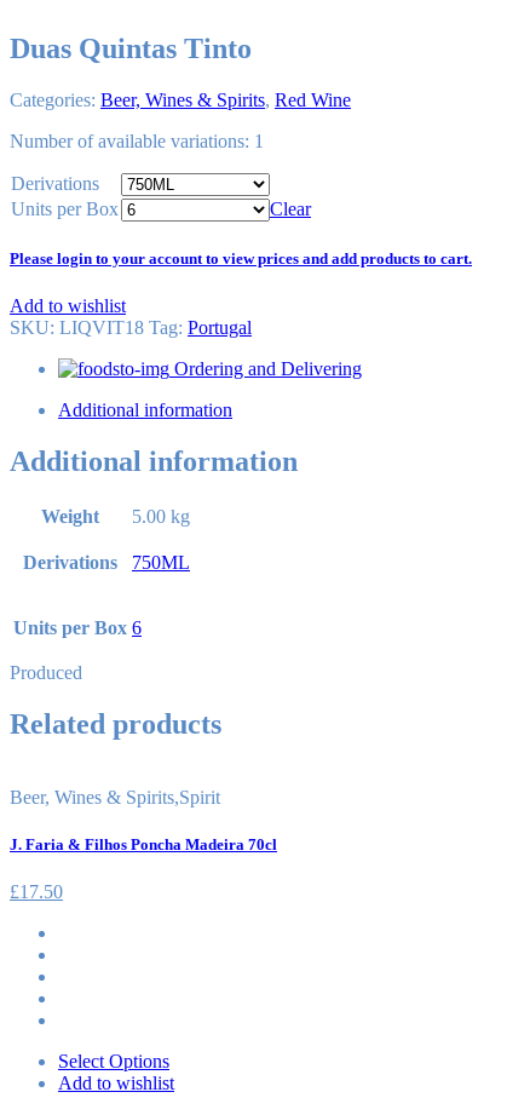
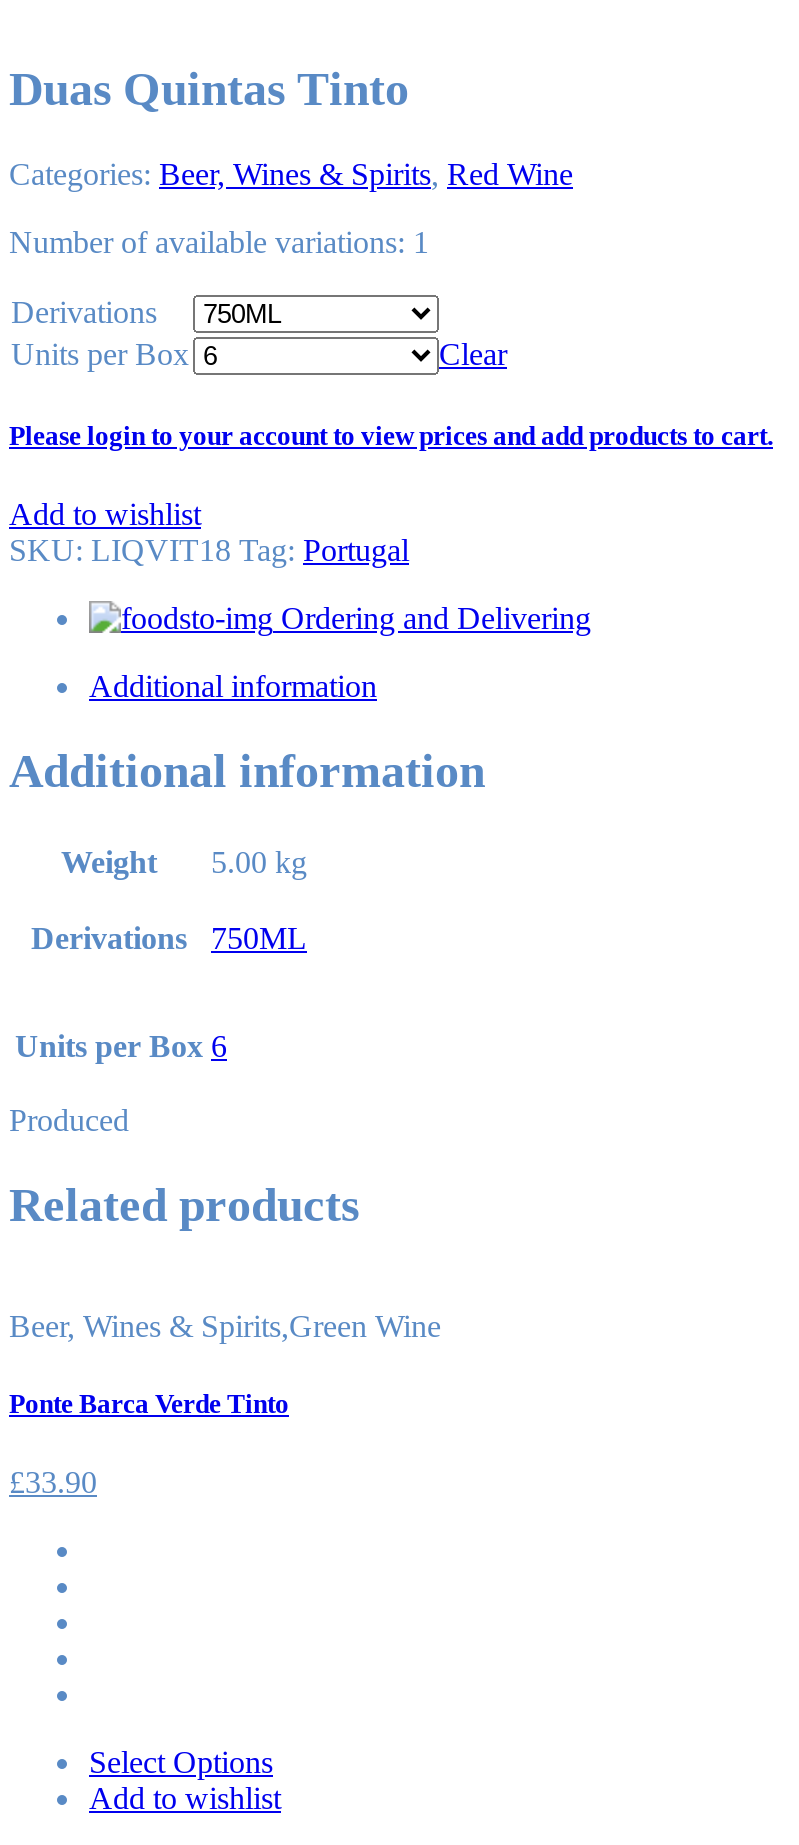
[10,786,220,807] Beer, Wines & Spirits,Spirit -> [9,1308,441,1342] Beer, Wines & Spirits,Green Wine
[10,835,277,853] J. Faria & Filhos Poncha Madeira 70cl -> [9,1389,289,1419] Ponte Barca Verde Tinto
[10,881,63,902] £17.50 -> [9,1465,97,1499] £33.90

